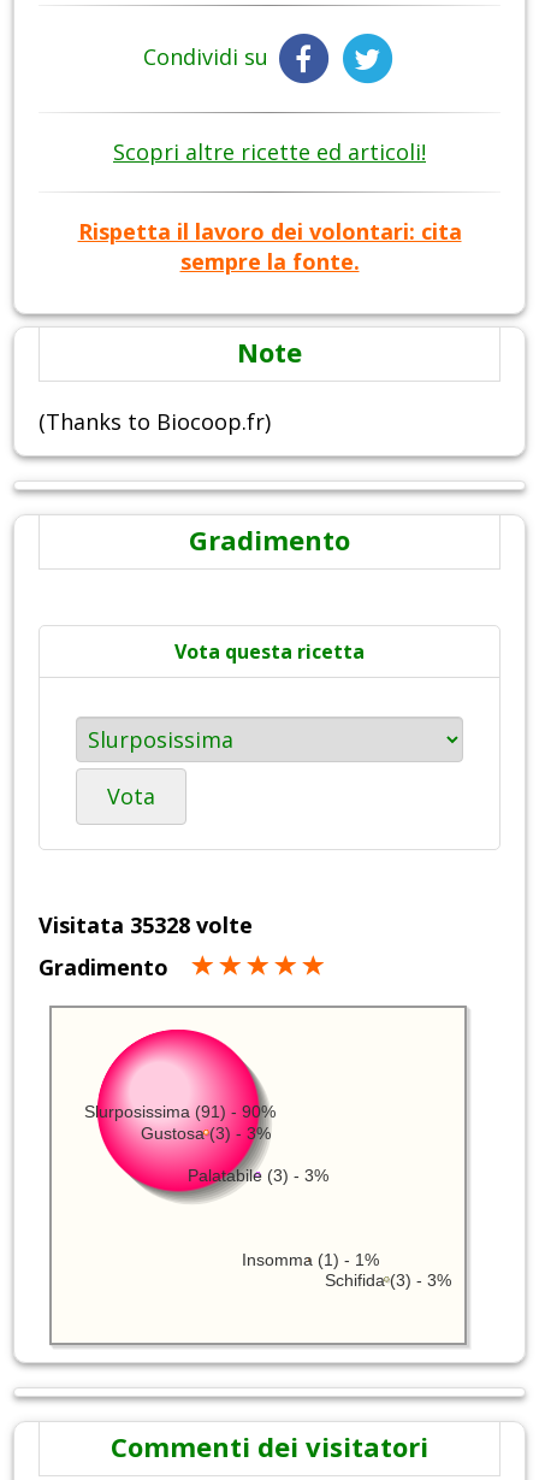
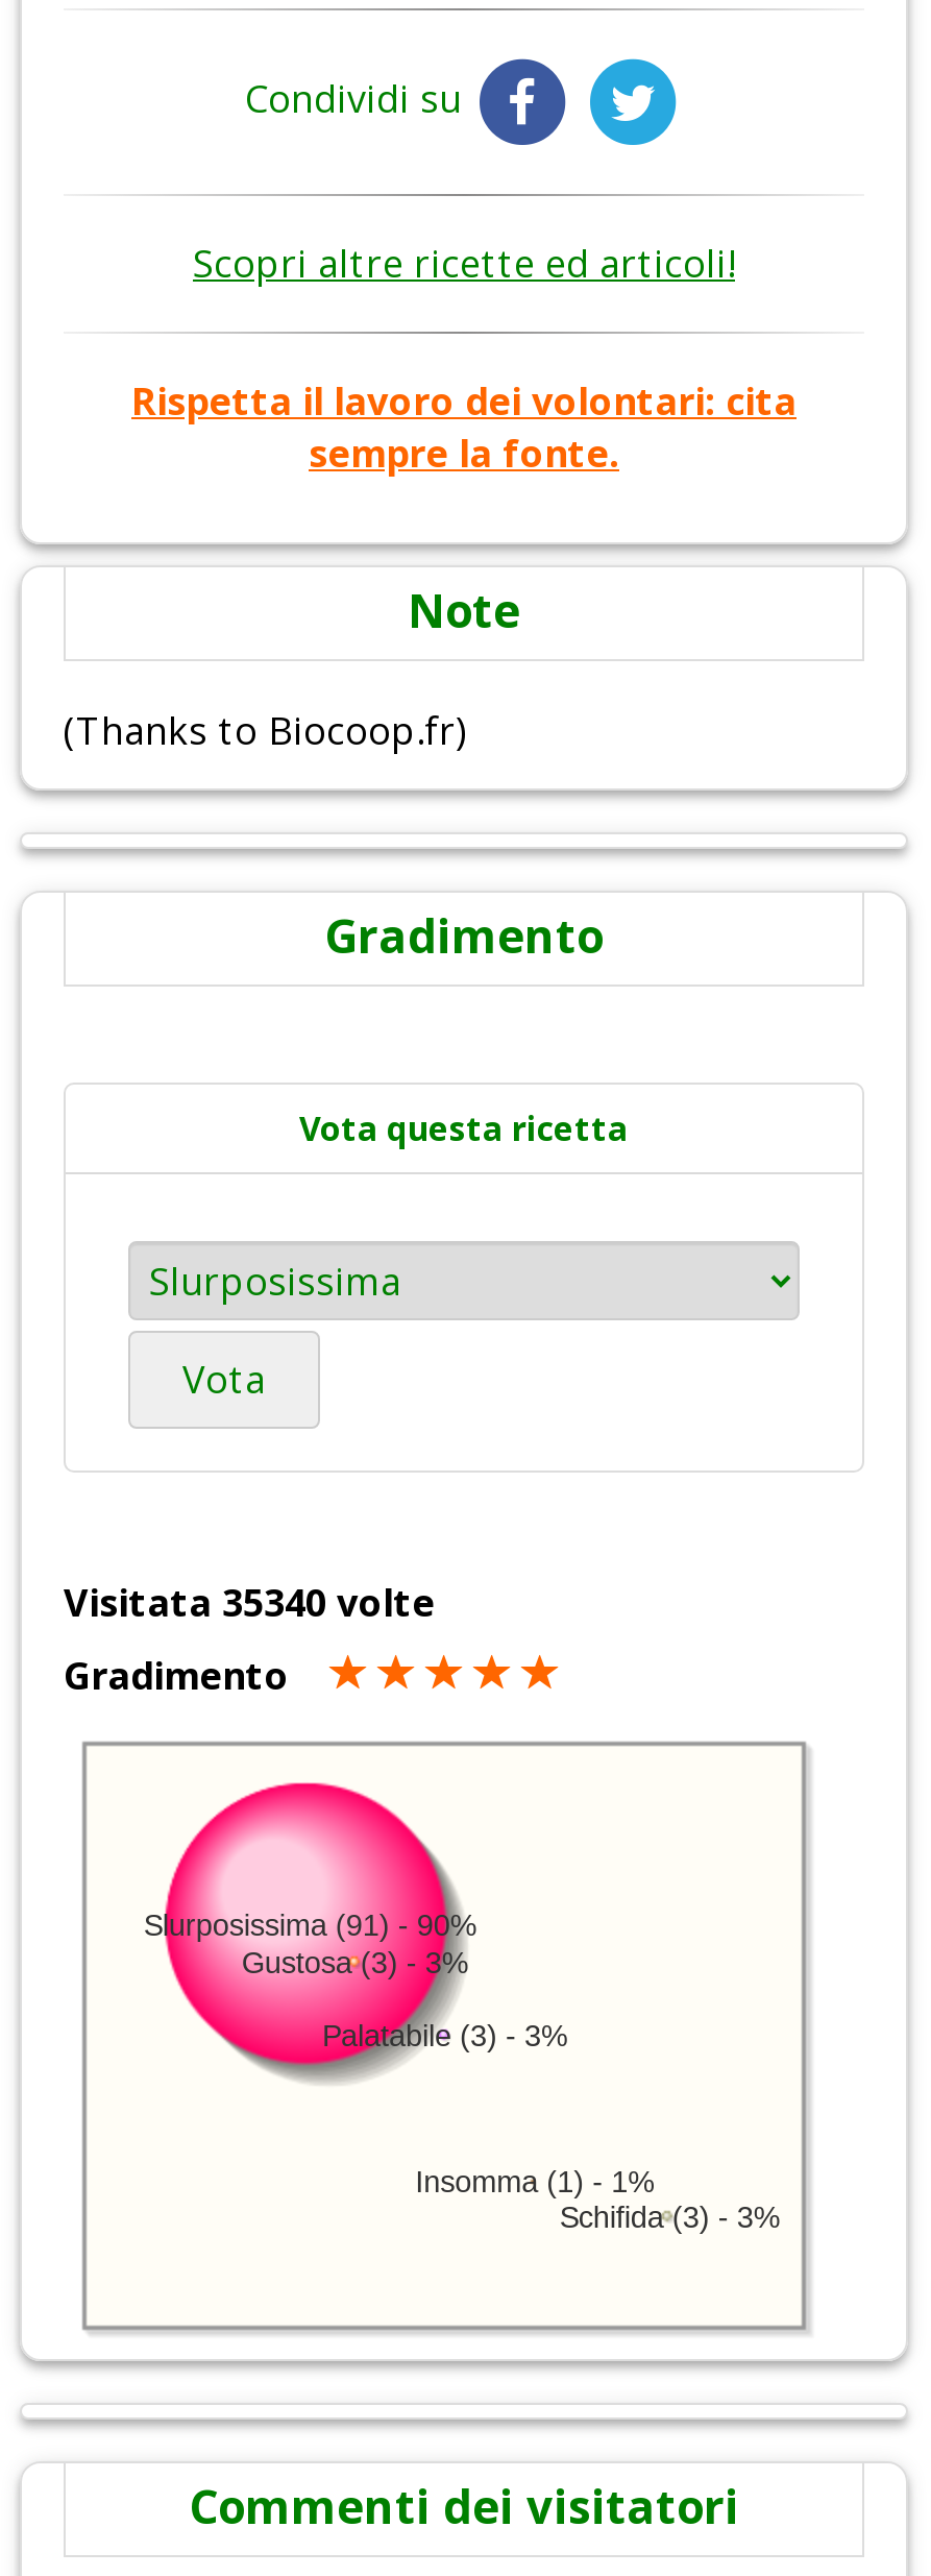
[38,910,253,939] Visitata 35328 volte -> [64,1576,435,1626] Visitata 35340 volte

